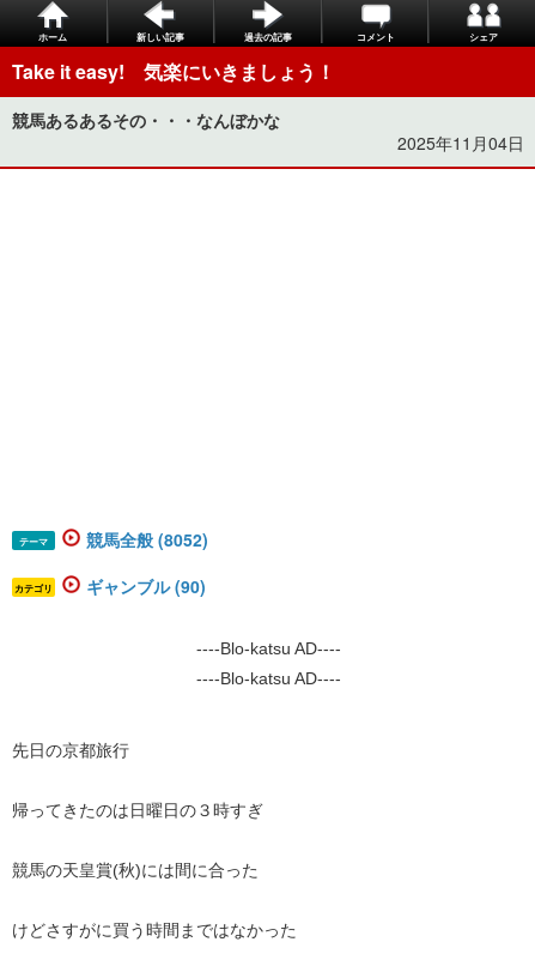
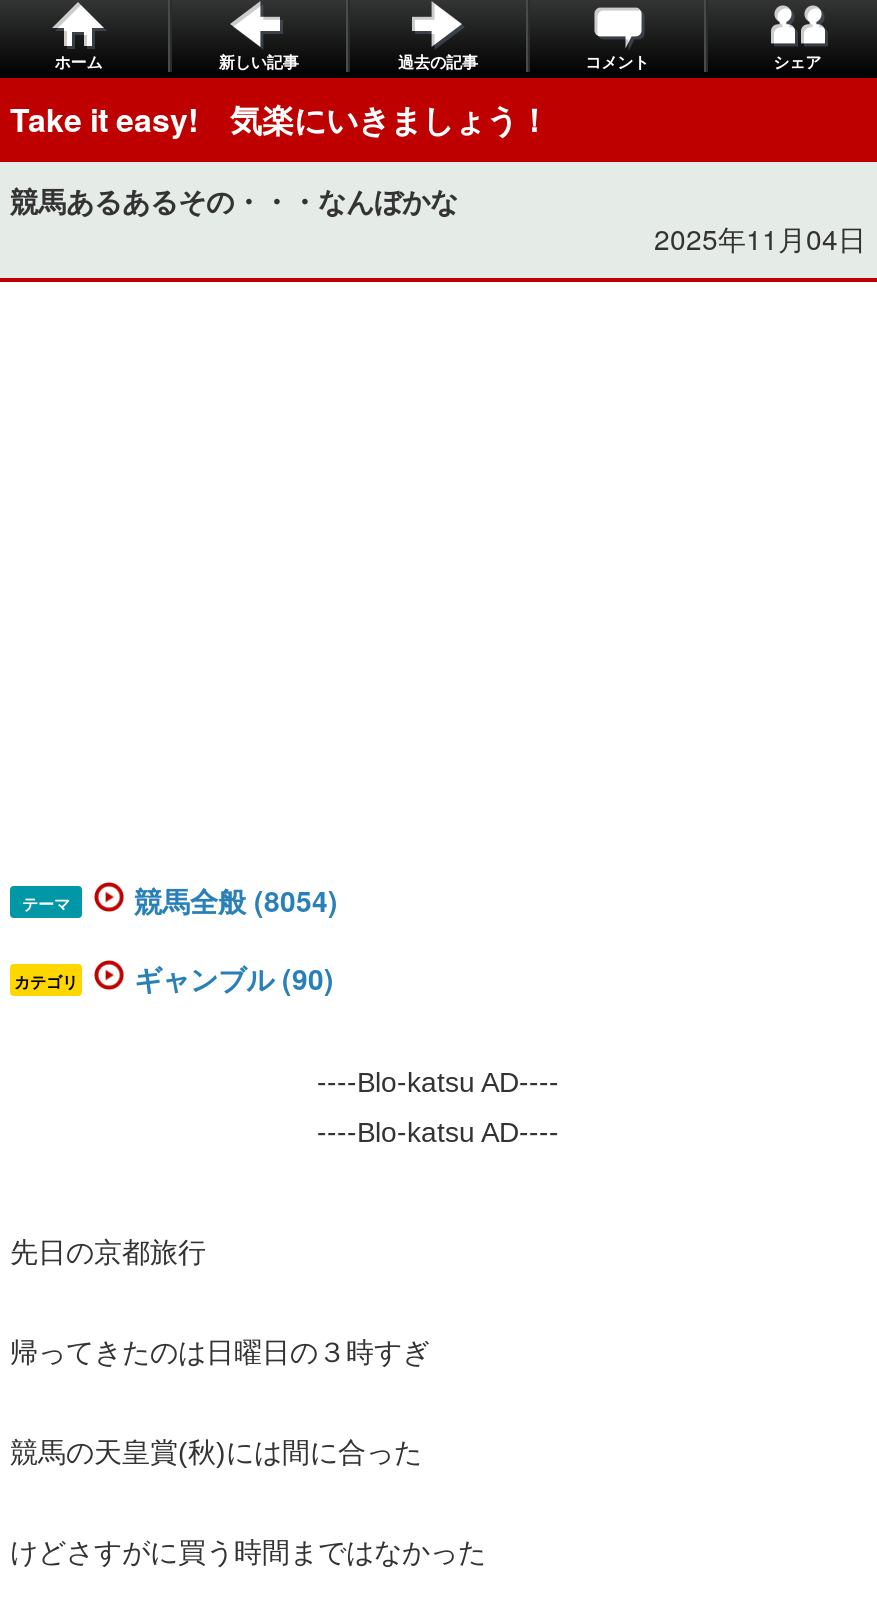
[86,527,208,551] 競馬全般 (8052) -> [134,880,338,920] 競馬全般 (8054)

